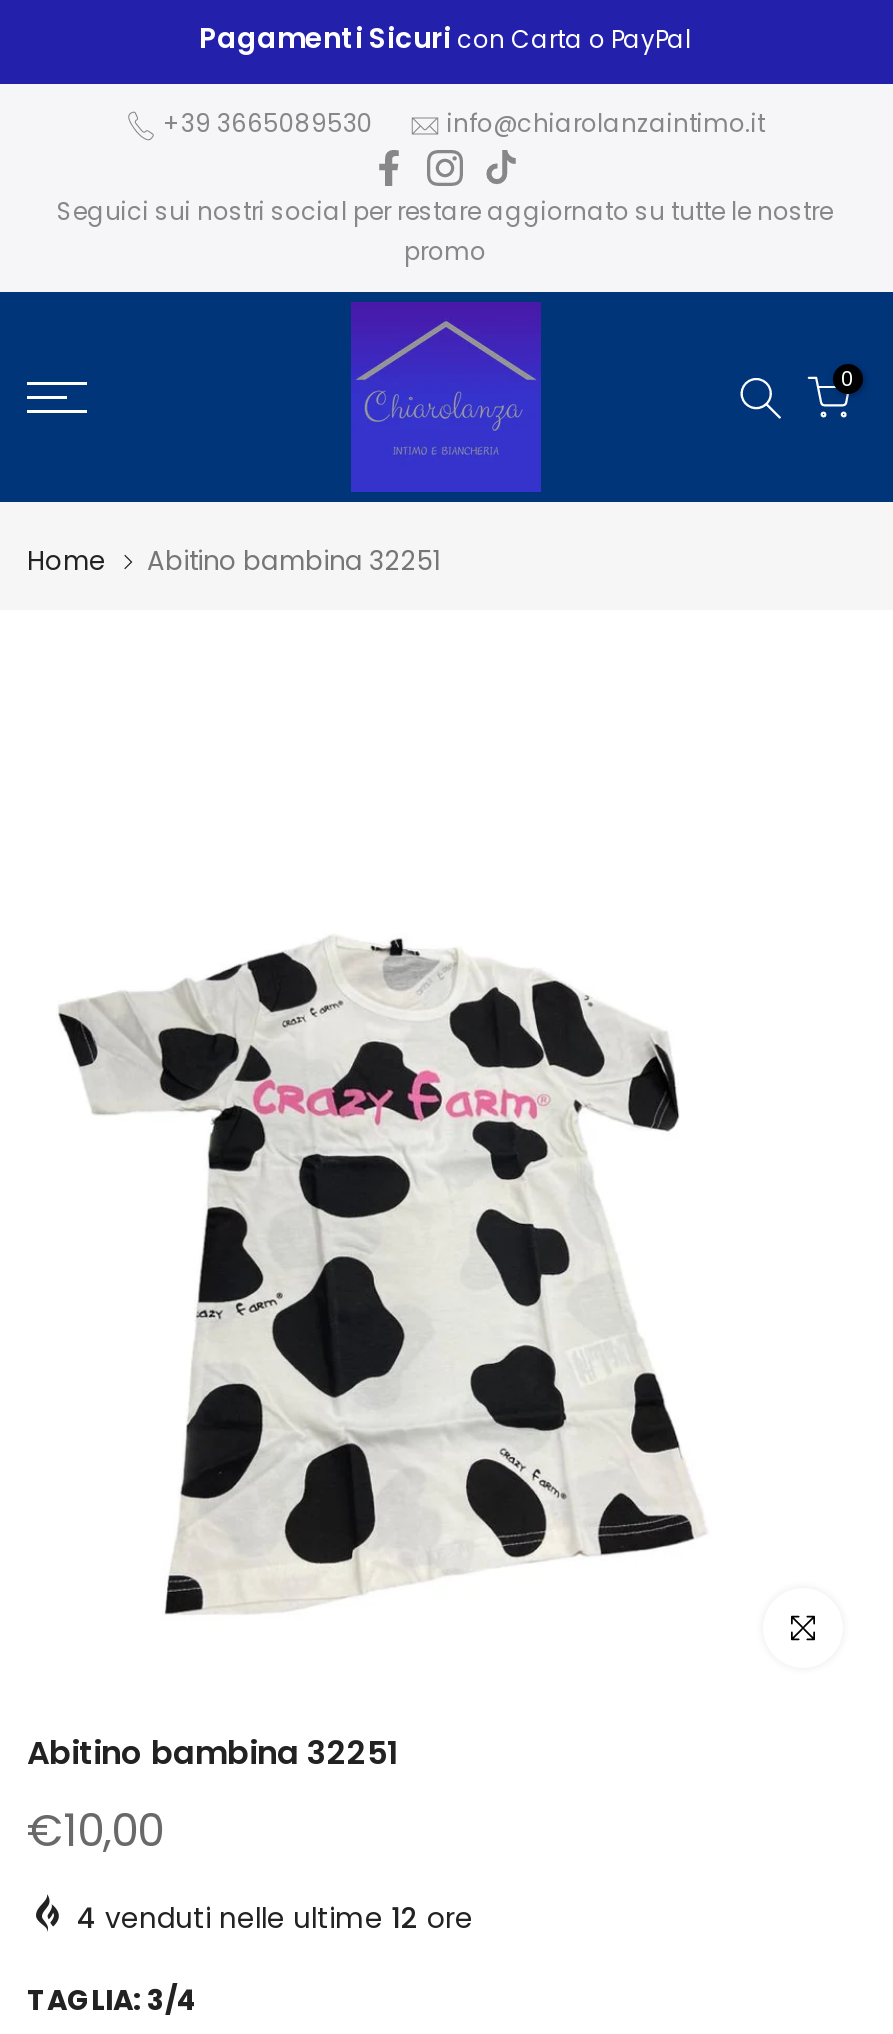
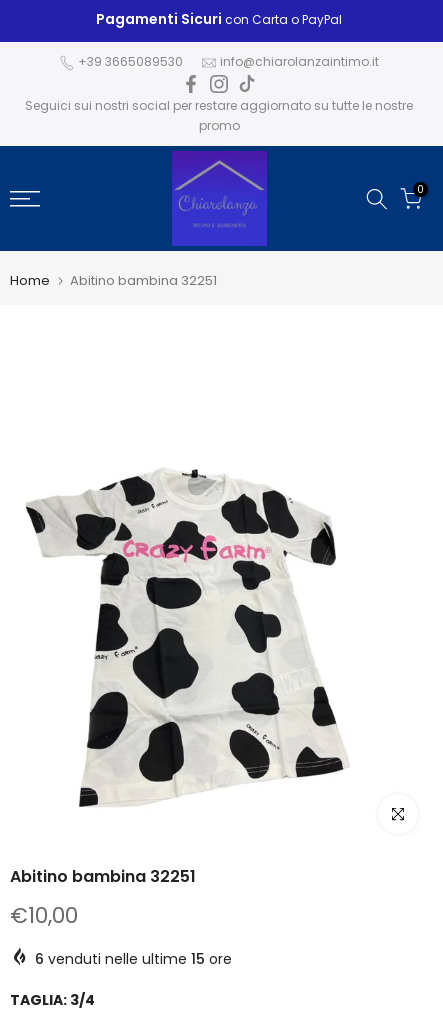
[77,1898,473,1938] 4 venduti nelle ultime 12 ore -> [35,949,232,969] 6 venduti nelle ultime 15 ore

